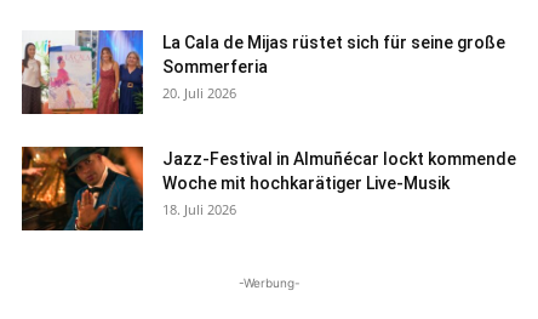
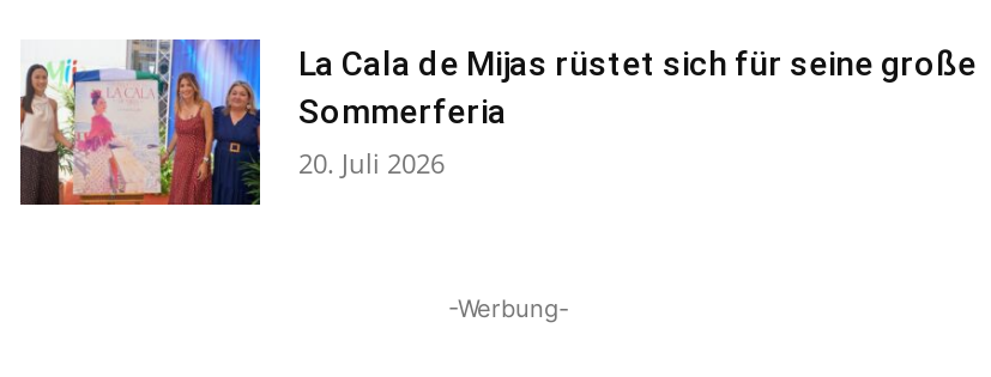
[21,146,516,232] [image] | Jazz-Festival in Almuñécar lockt kommende | Woche mit hochkarätiger Live-Musik | 18. Juli 2026 -> none

